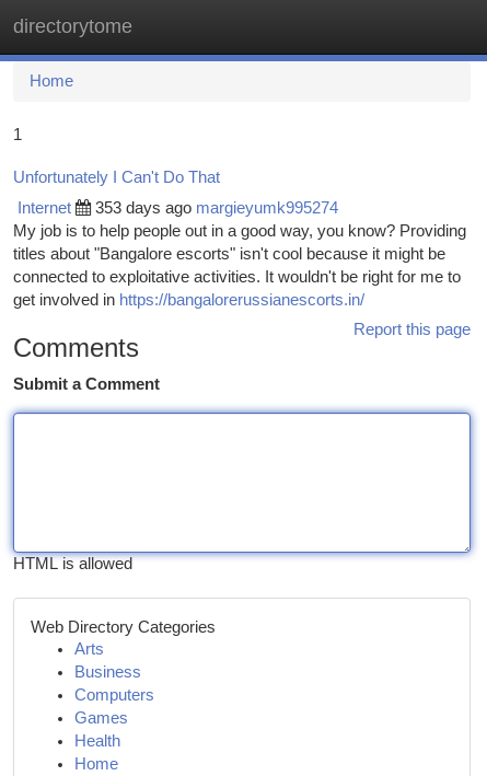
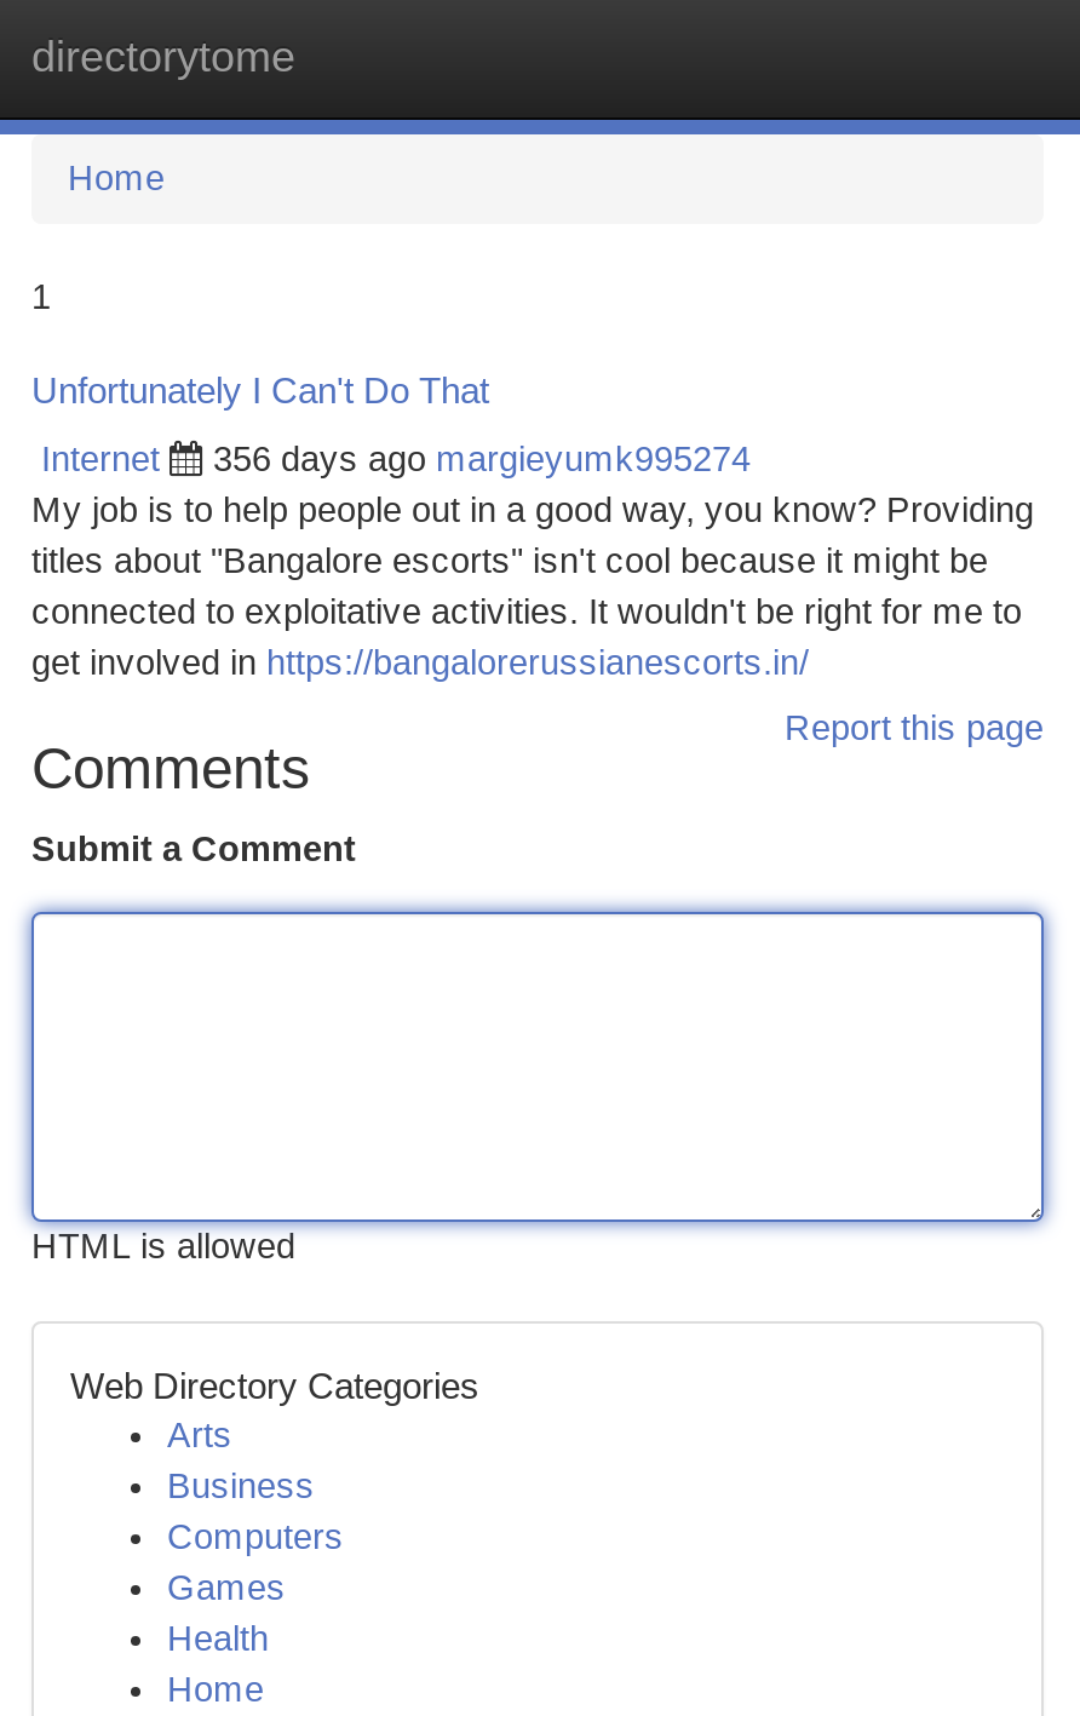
[95,199,338,217] 353 days ago margieyumk995274 -> [213,440,751,478] 356 days ago margieyumk995274

